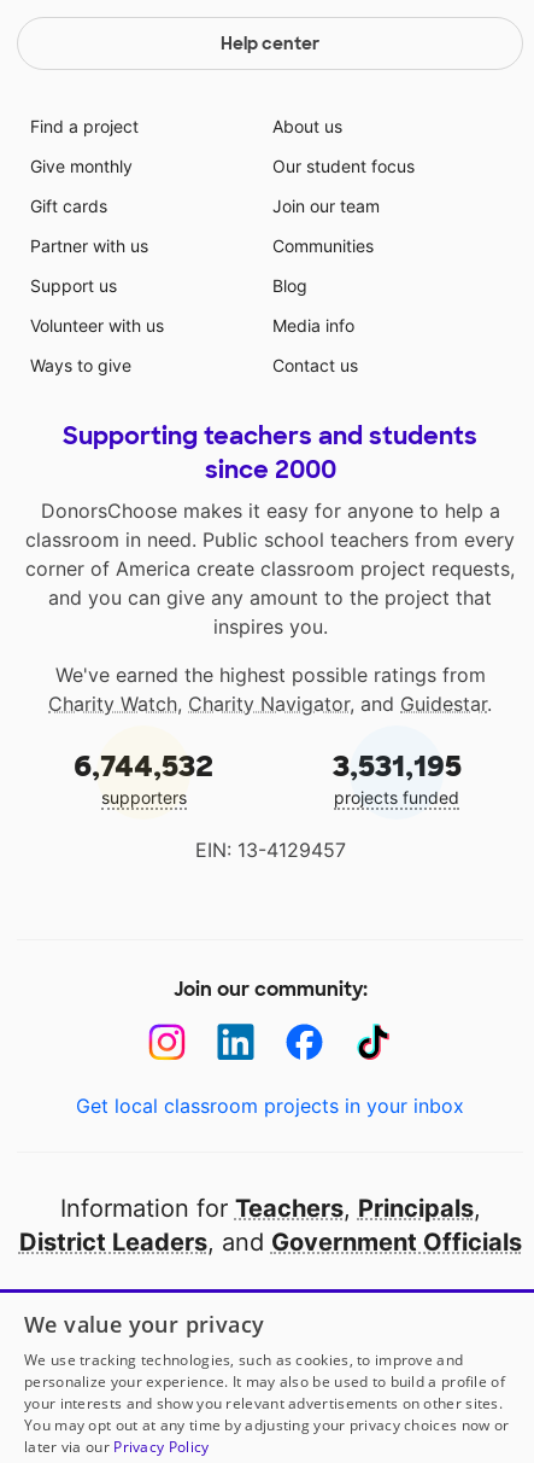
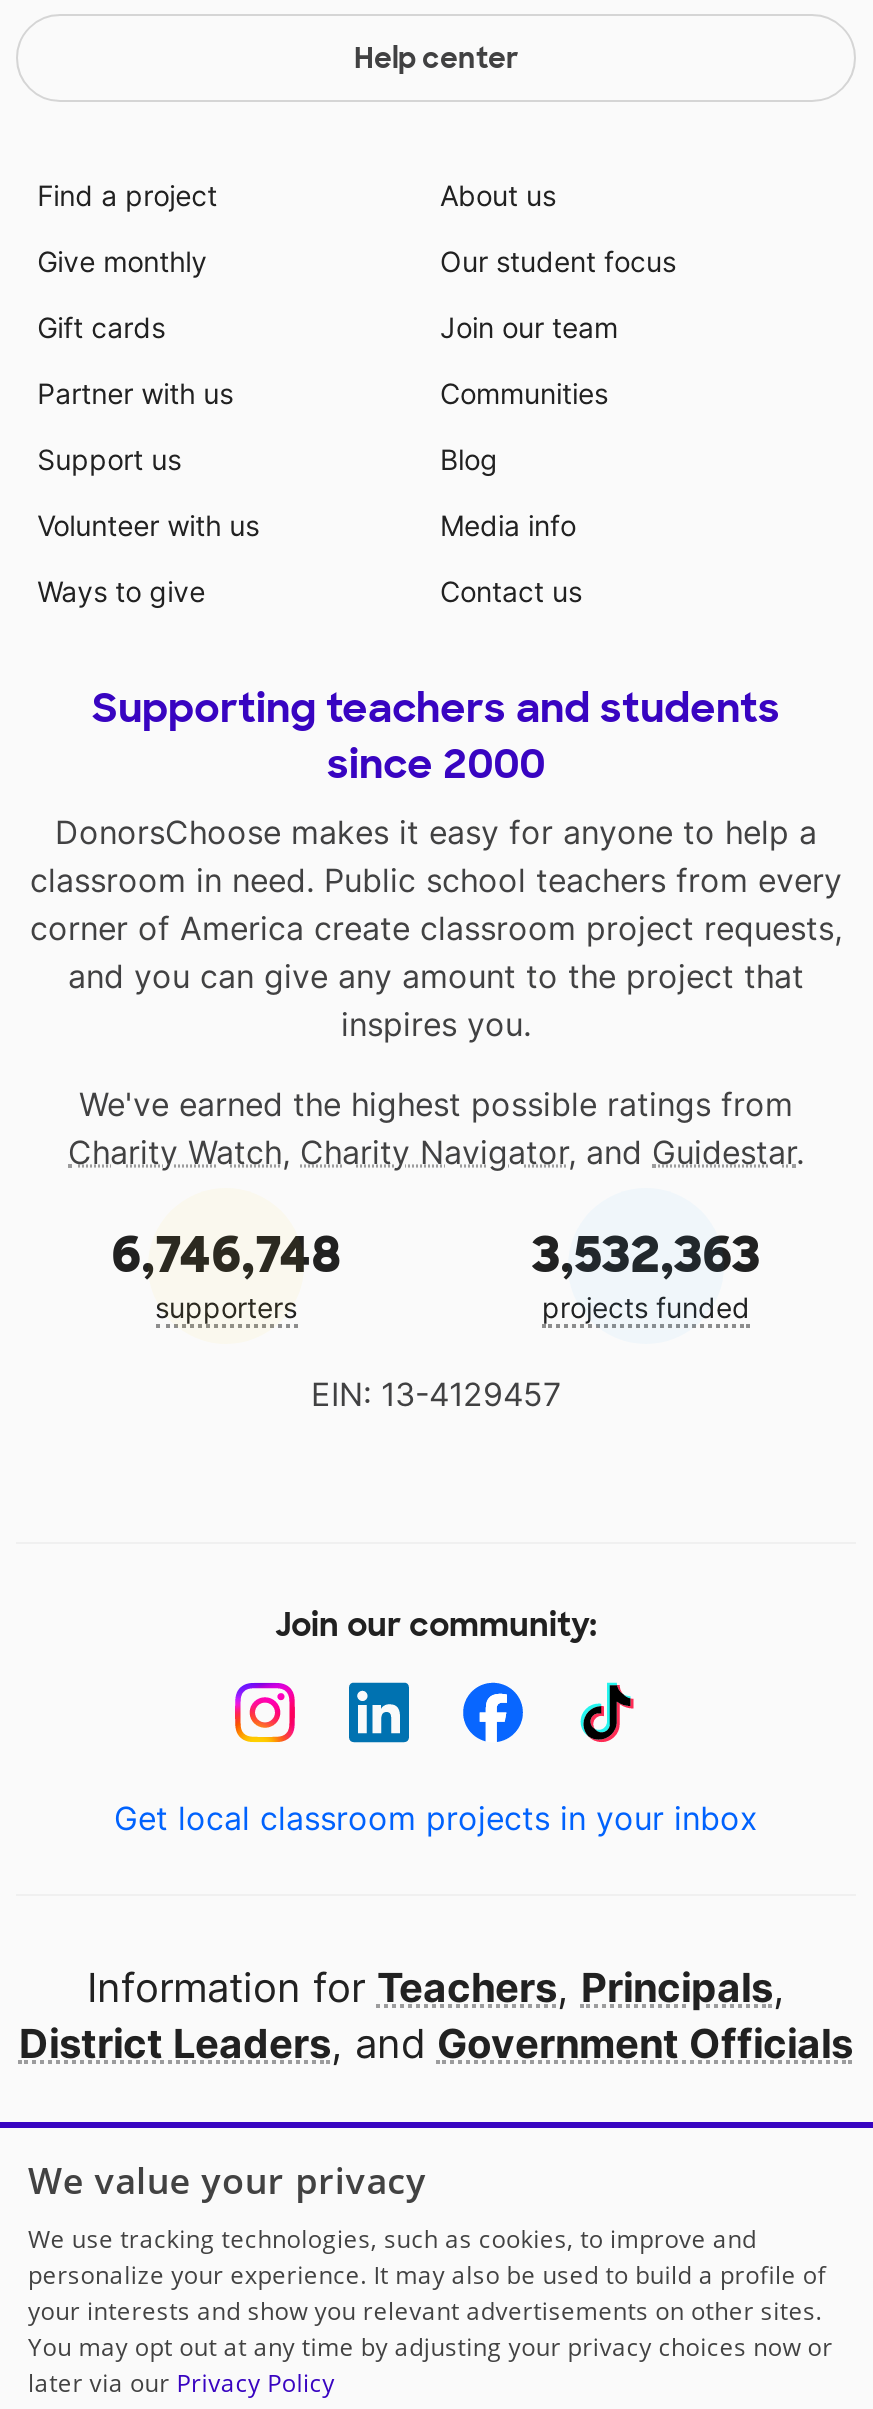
[74,747,213,784] 6,744,532 -> [111,1224,341,1286] 6,746,748
[332,747,461,784] 3,531,195 -> [532,1224,760,1286] 3,532,363

